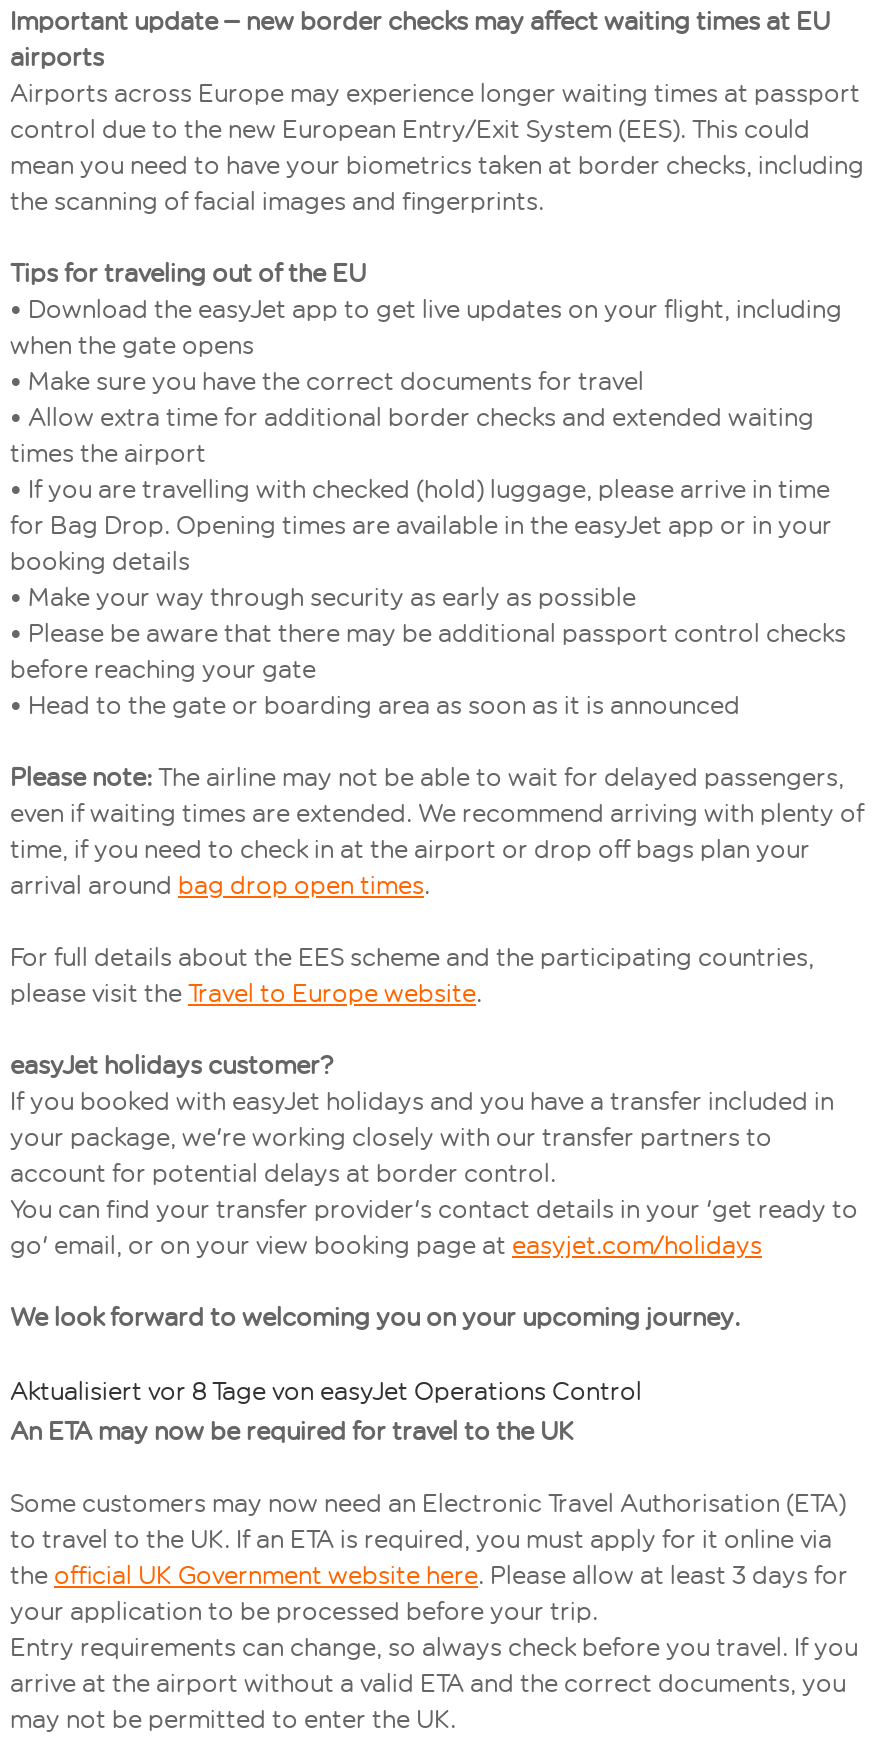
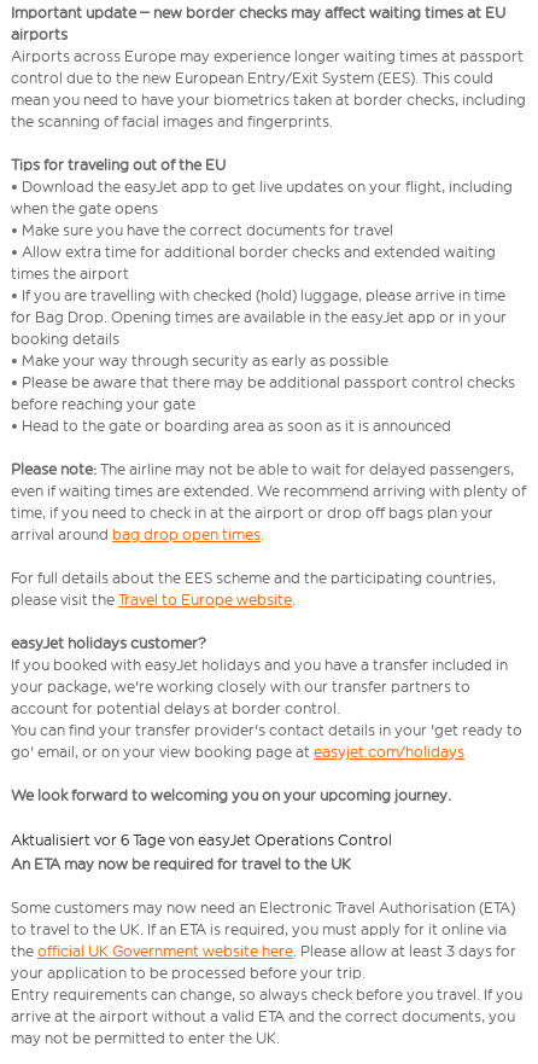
[10,1376,642,1406] Aktualisiert vor 8 Tage von easyJet Operations Control -> [11,831,392,849] Aktualisiert vor 6 Tage von easyJet Operations Control

